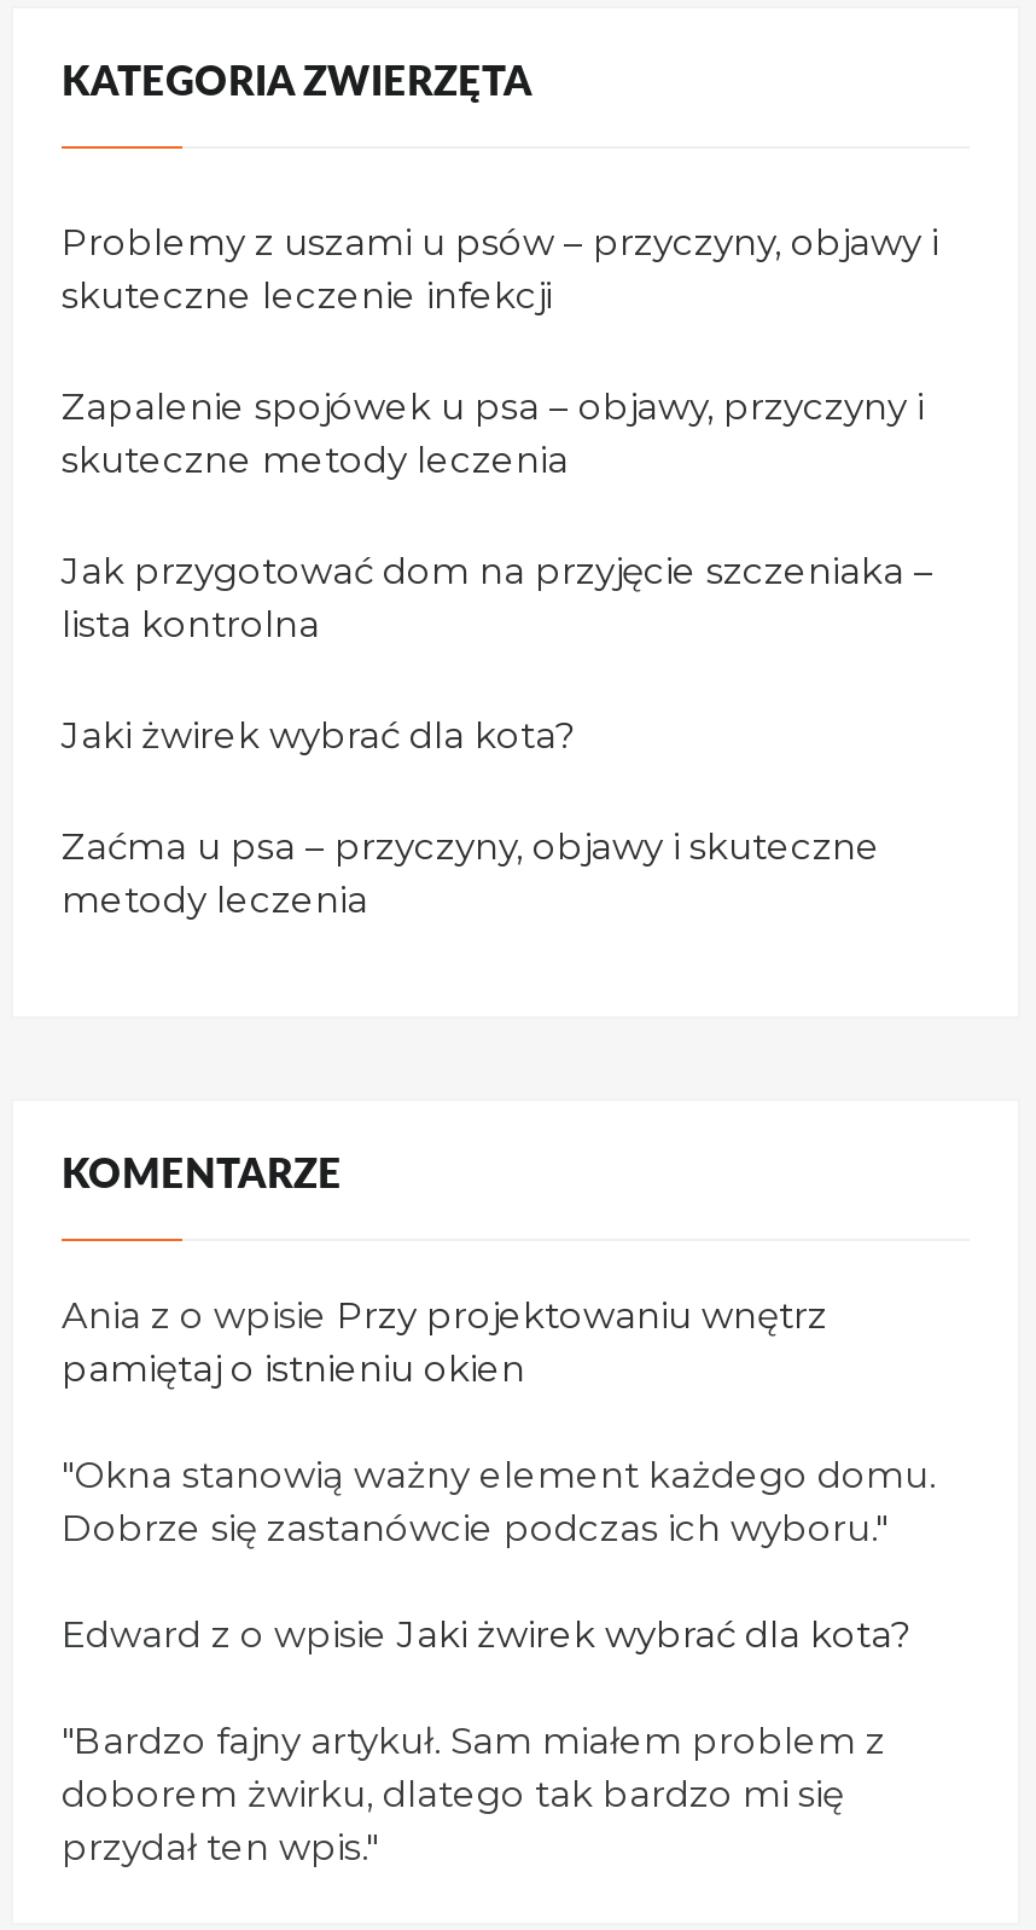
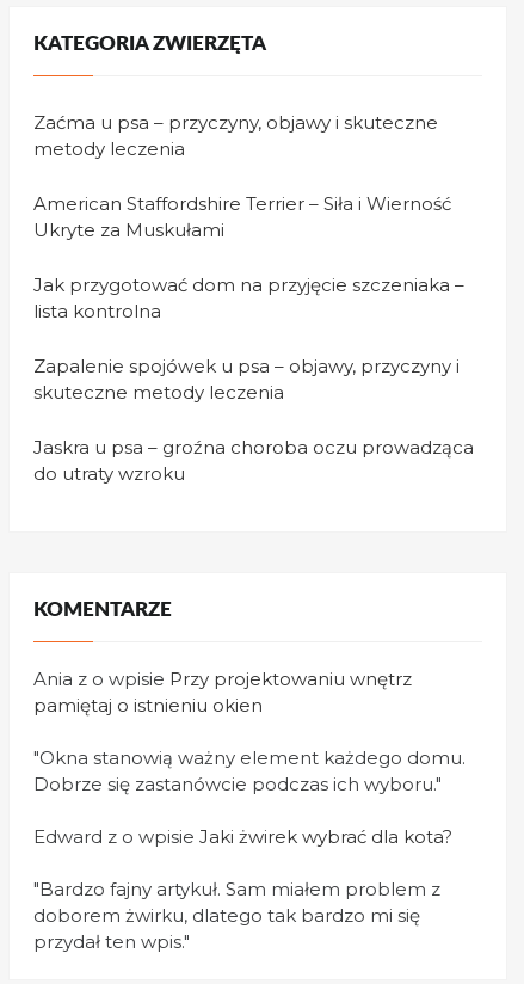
[62,218,938,757] Problemy z uszami u psów – przyczyny, objawy i | skuteczne leczenie infekcji | Jaki żwirek wybrać dla kota? -> none
moved [62,383,933,646] -> [33,273,464,403]: Jak przygotować dom na przyjęcie szczeniaka – | lista kontrolna | Zapalenie spojówek u psa – objawy, przyczyny i | skuteczne metody leczenia
moved [62,823,880,922] -> [33,111,438,160]: Zaćma u psa – przyczyny, objawy i skuteczne | metody leczenia
none -> [33,192,474,485] American Staffordshire Terrier – Siła i Wierność | Ukryte za Muskułami | Jaskra u psa – groźna choroba oczu prowadząca | do utraty wzroku

